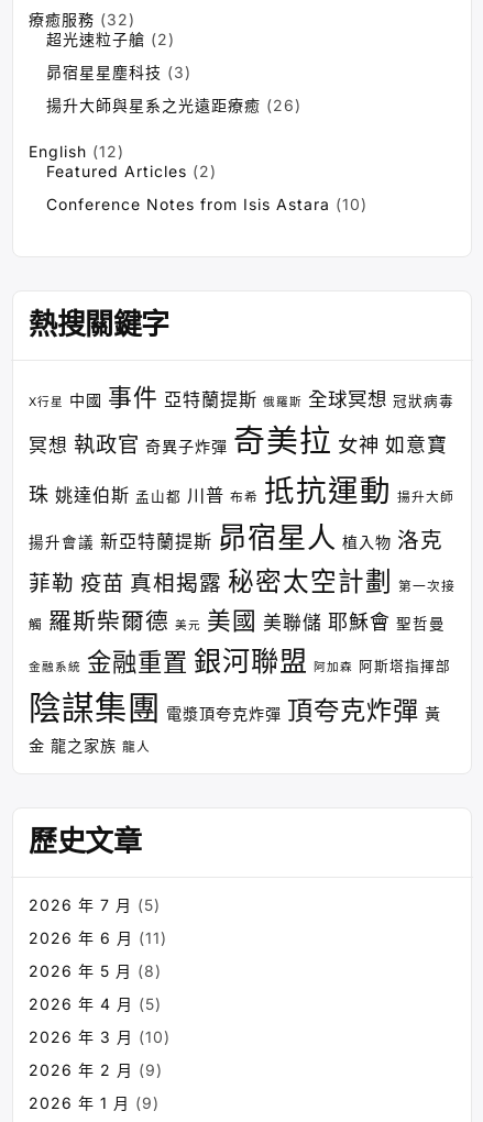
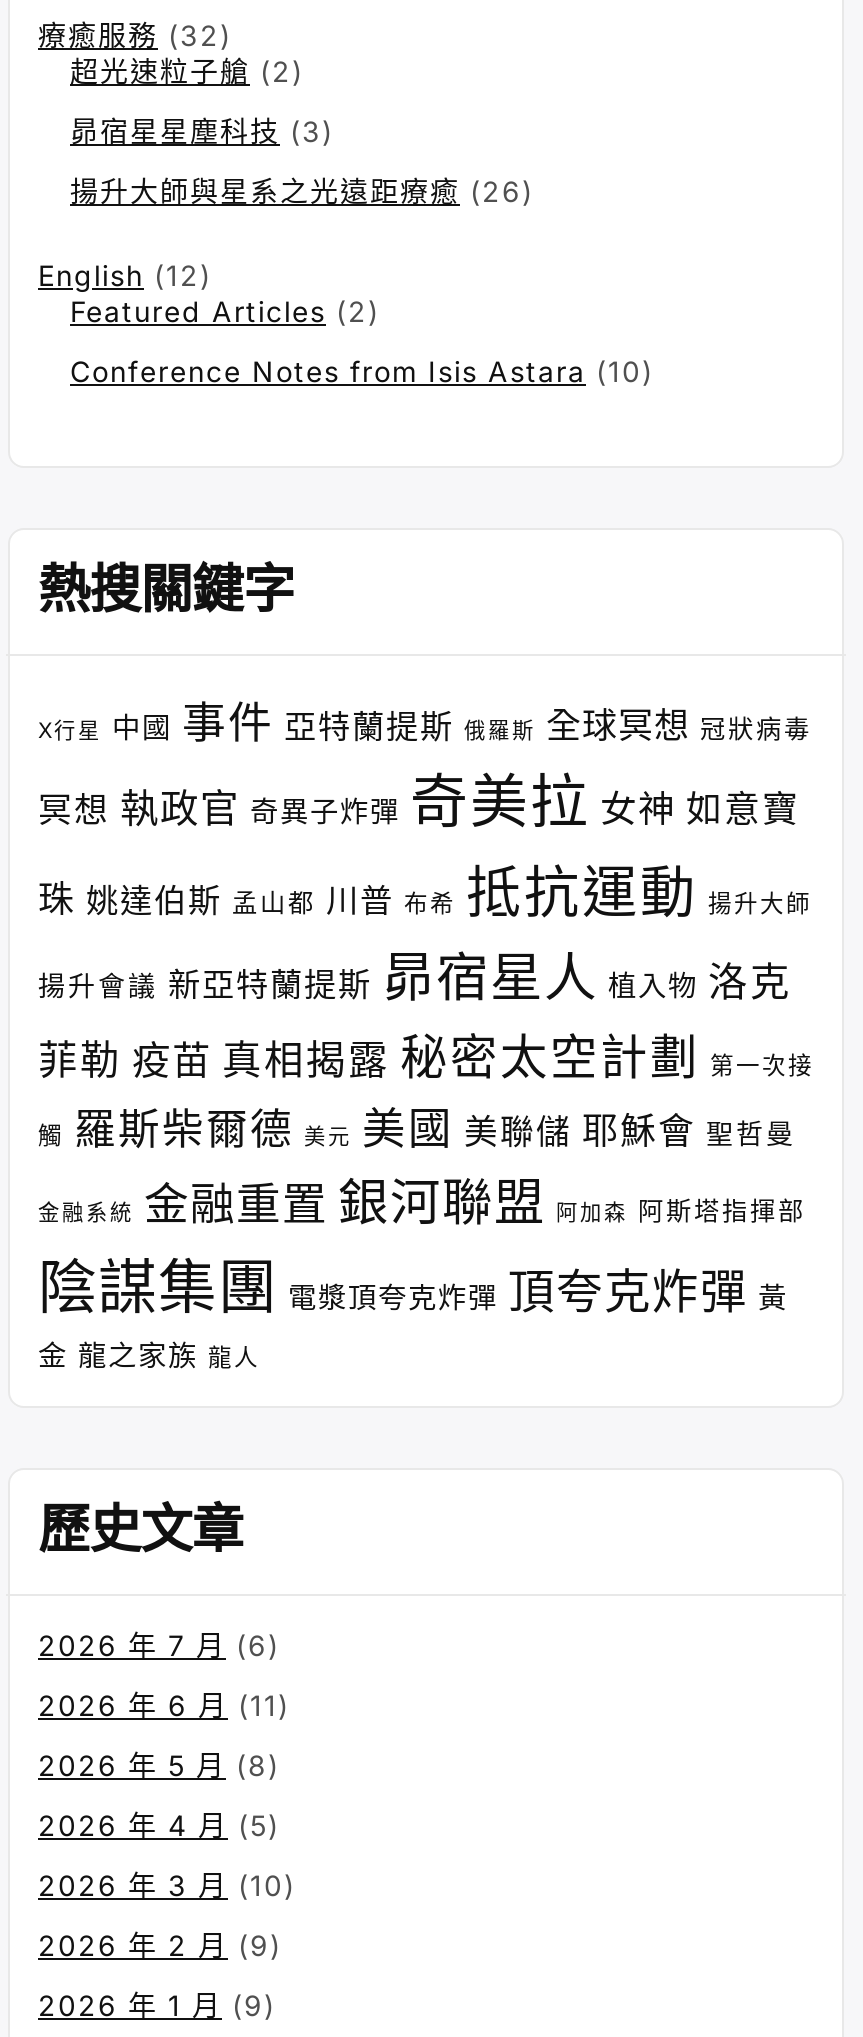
[29,896,161,914] 2026 年 7 月(5) -> [38,1627,280,1661] 2026 年 7 月(6)

